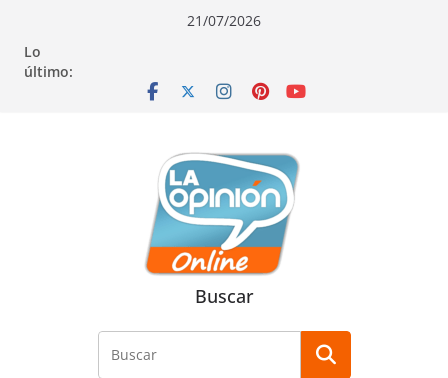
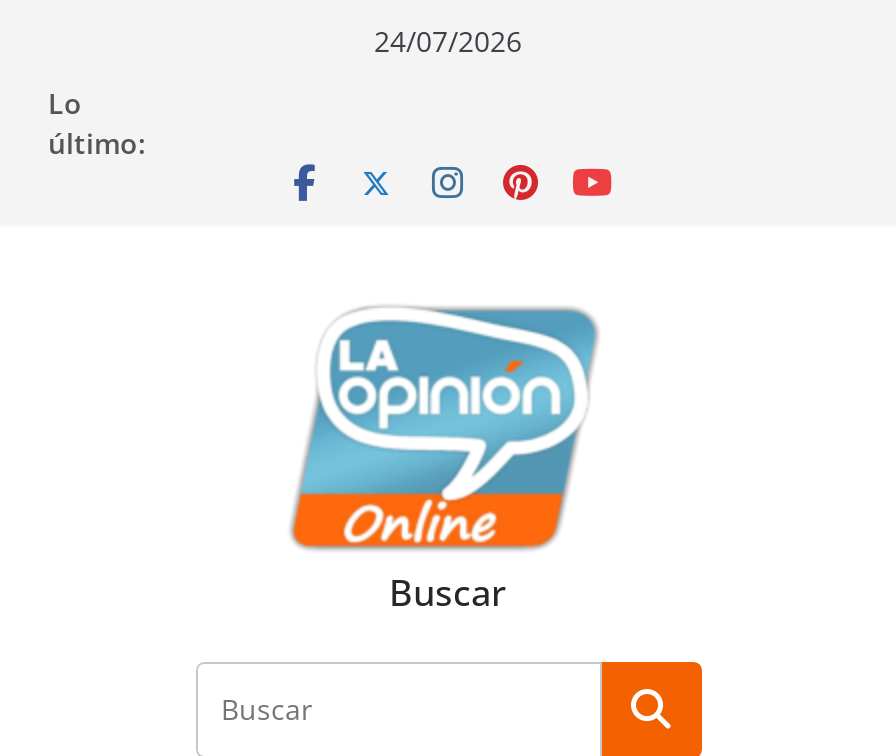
[187,11,261,30] 21/07/2026 -> [374,22,522,60] 24/07/2026

